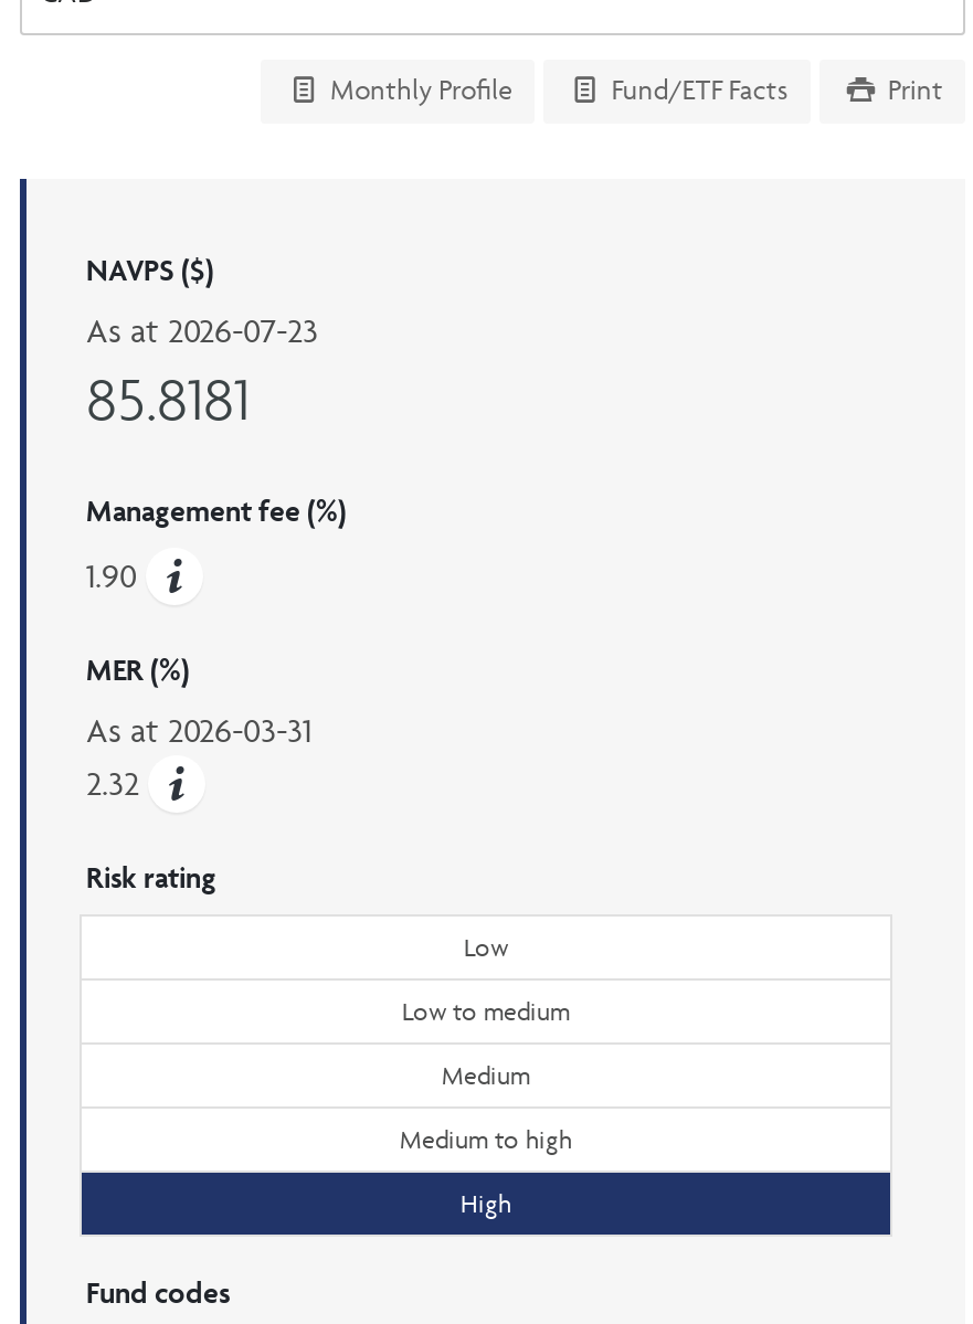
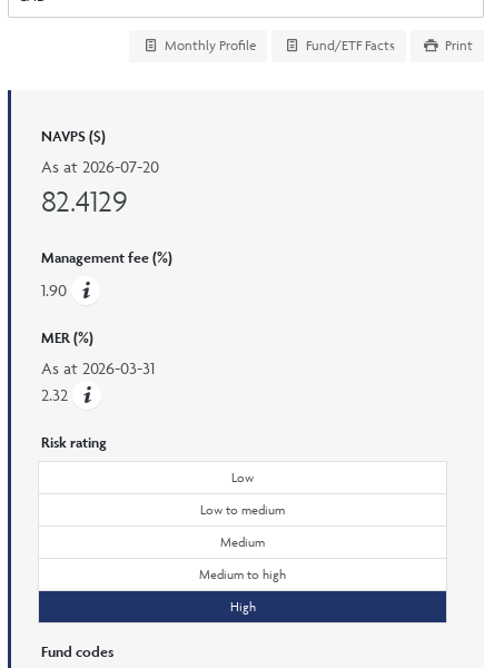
[86,308,318,350] As at 2026-07-23 -> [41,155,159,176] As at 2026-07-20
[86,361,250,434] 85.8181 -> [41,182,128,219] 82.4129

